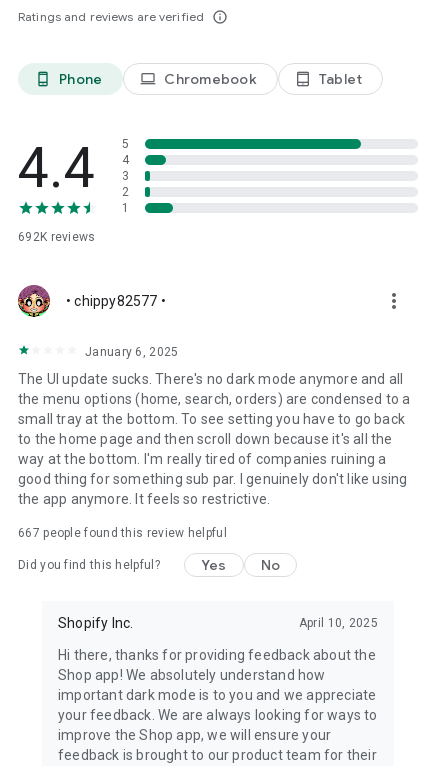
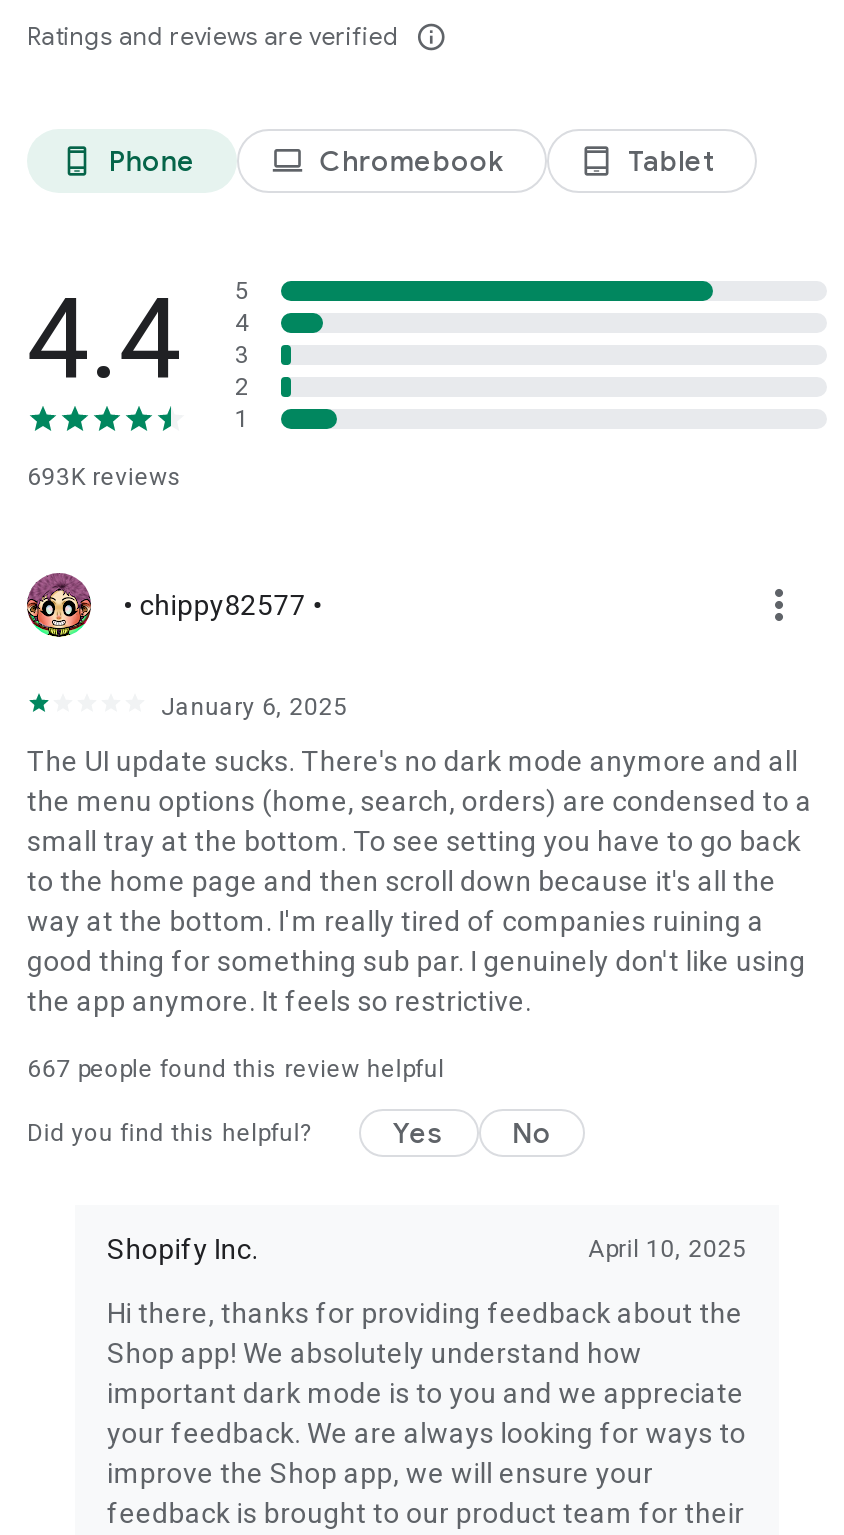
[18,230,96,244] 692K reviews -> [27,463,182,491] 693K reviews

